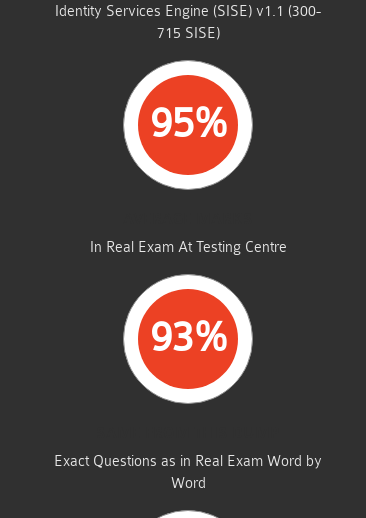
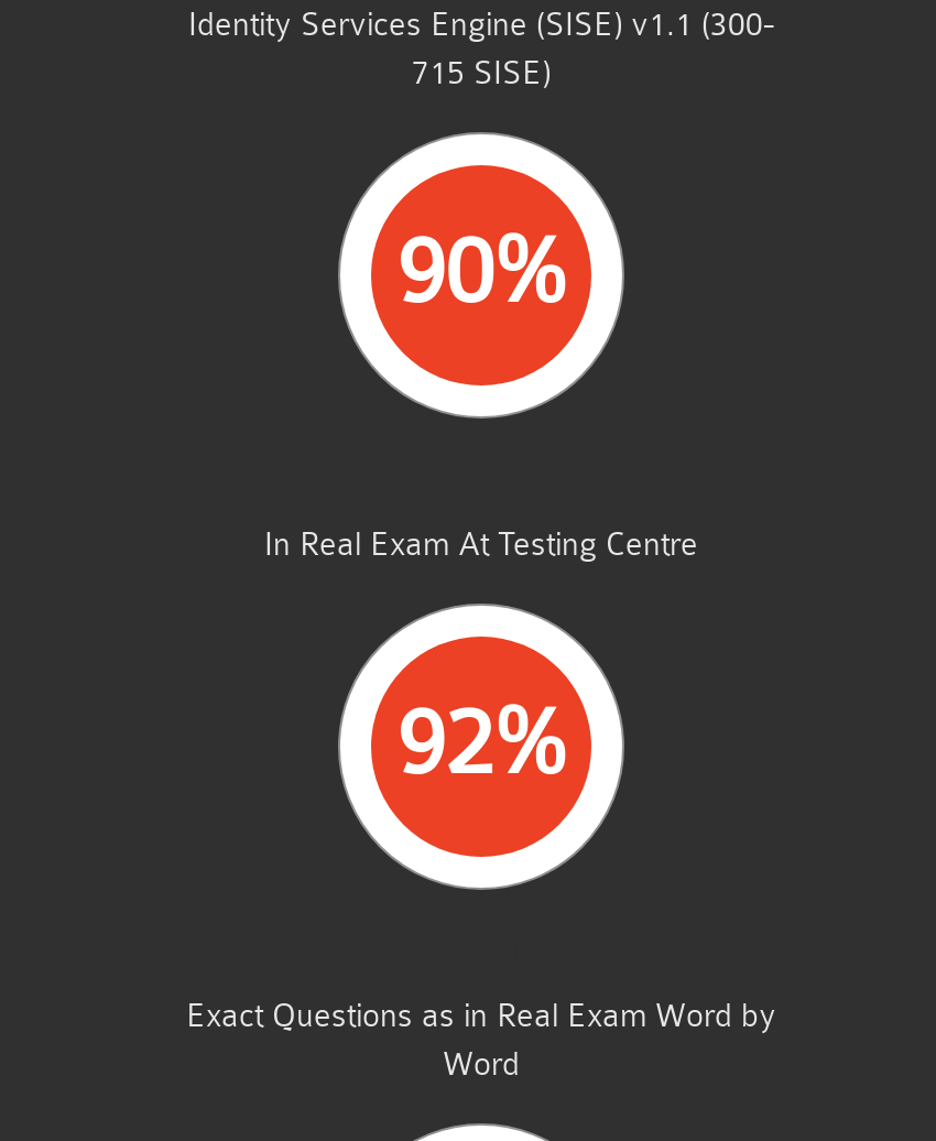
[149,99,226,147] 95% -> [396,218,566,324] 90%
[149,313,226,361] 93% -> [396,689,566,795] 92%

